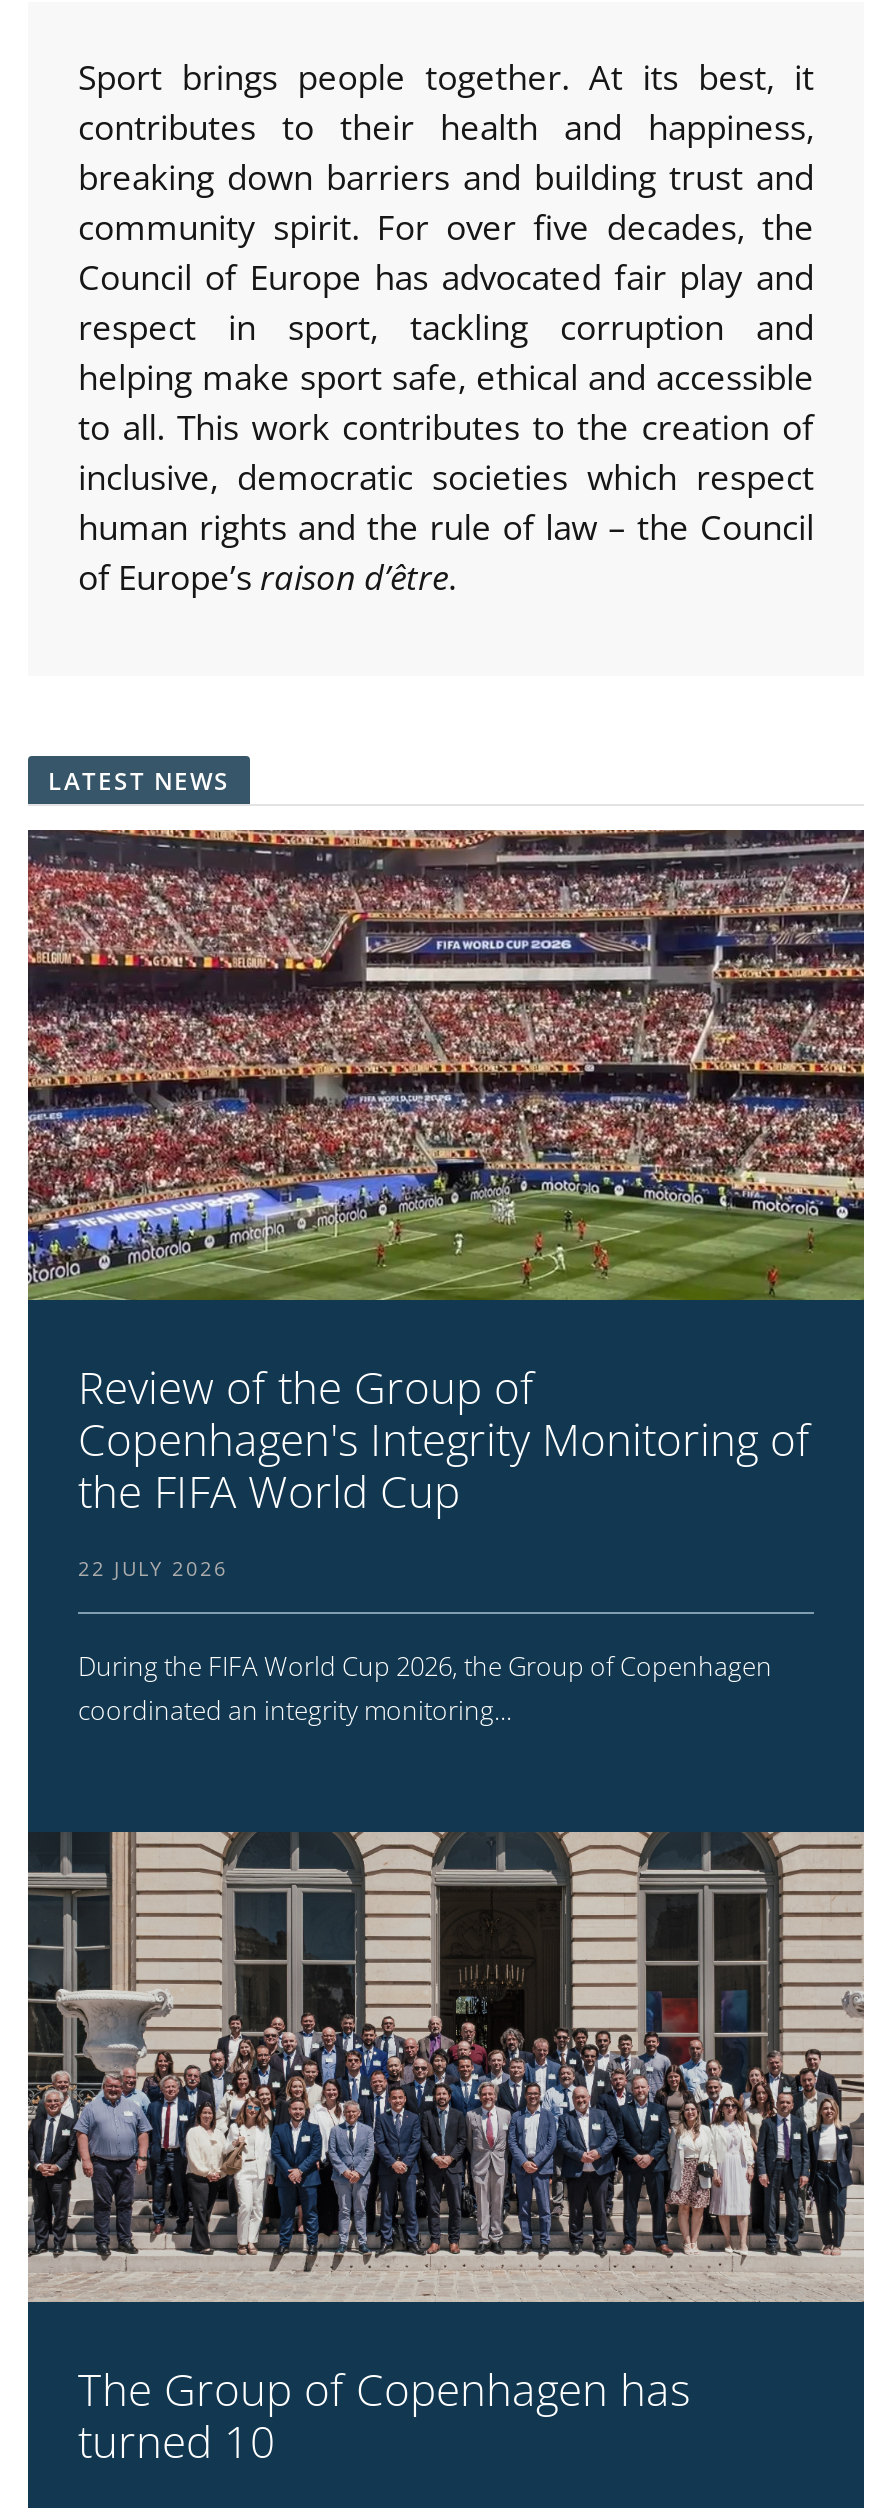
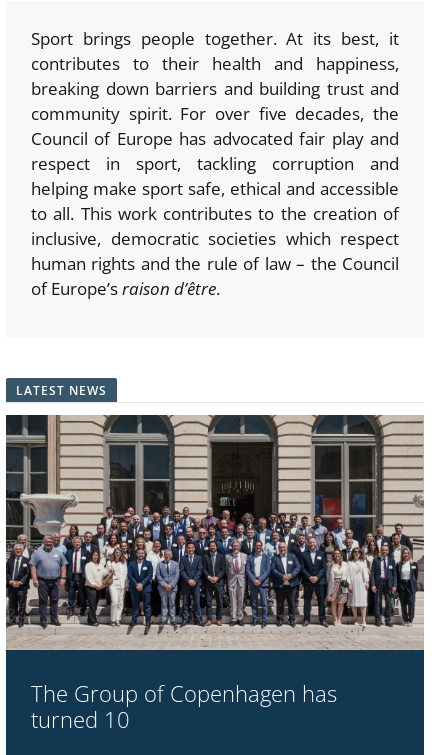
[26,828,866,1728] [image] | Review of the Group of | Copenhagen's Integrity Monitoring of | the FIFA World Cup | 22 JULY 2026 | During the FIFA World Cup 2026, the Group of Copenhagen | coordinated an integrity monitoring... -> none

